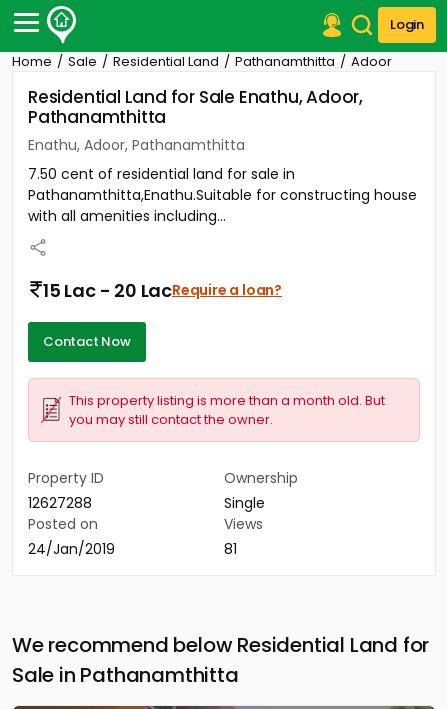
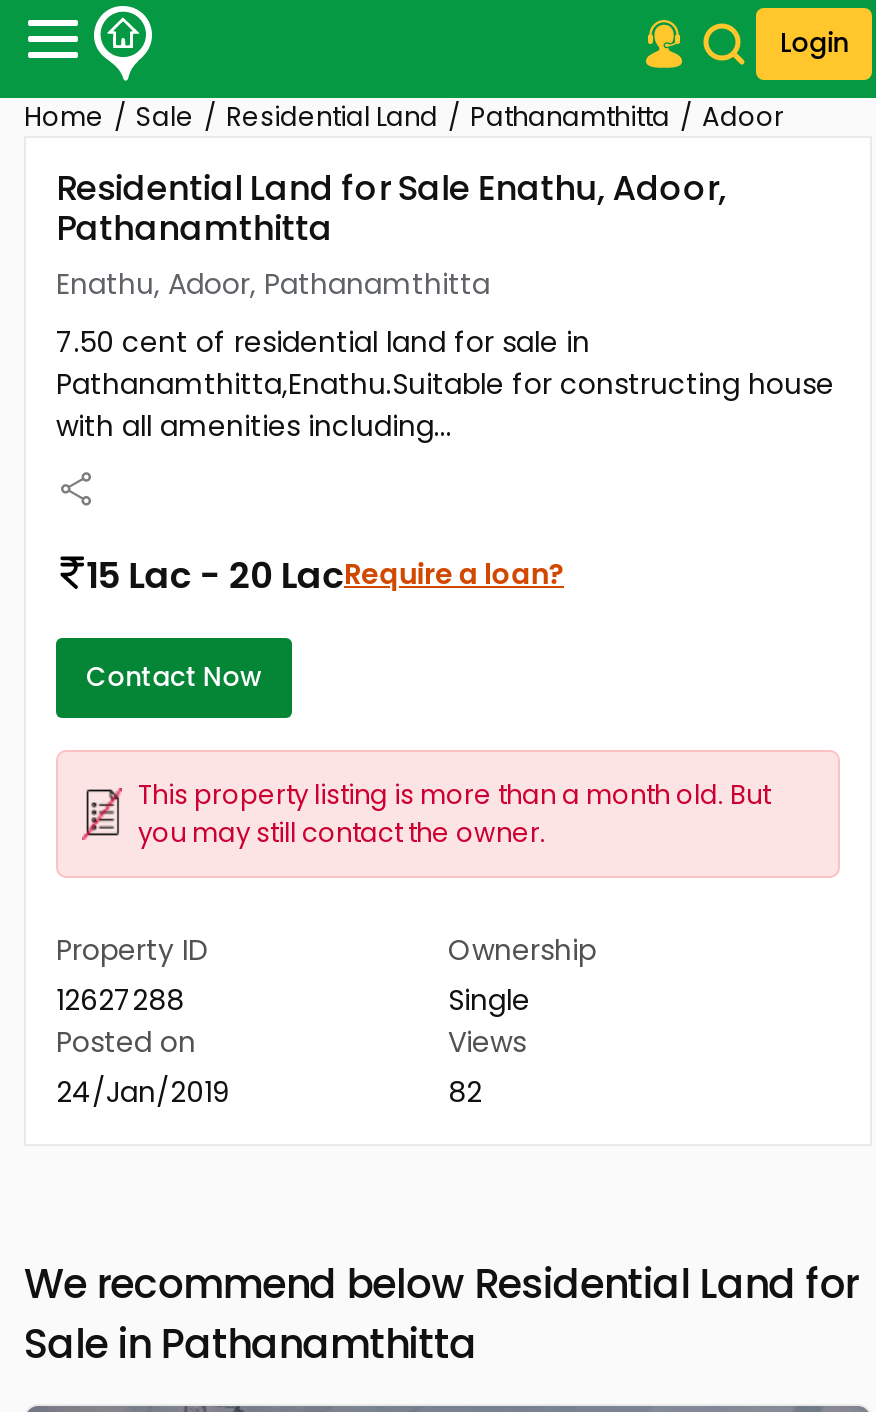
[224,539,237,559] 81 -> [448,1072,482,1112] 82

